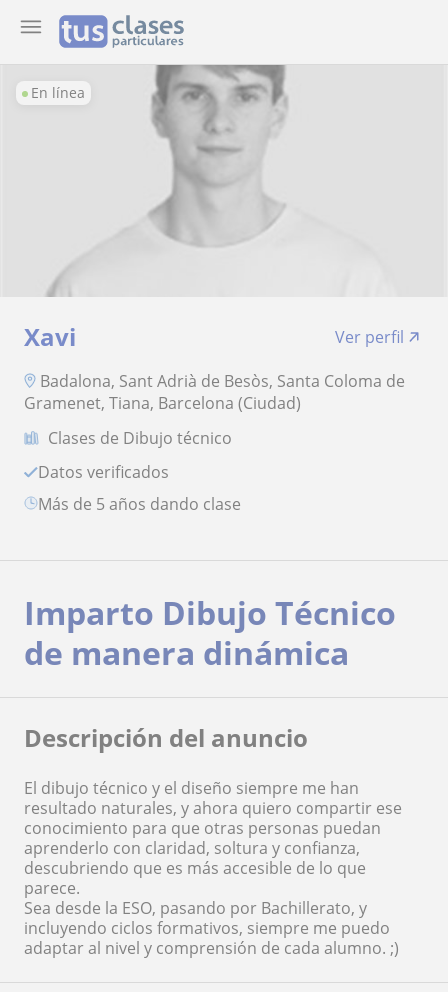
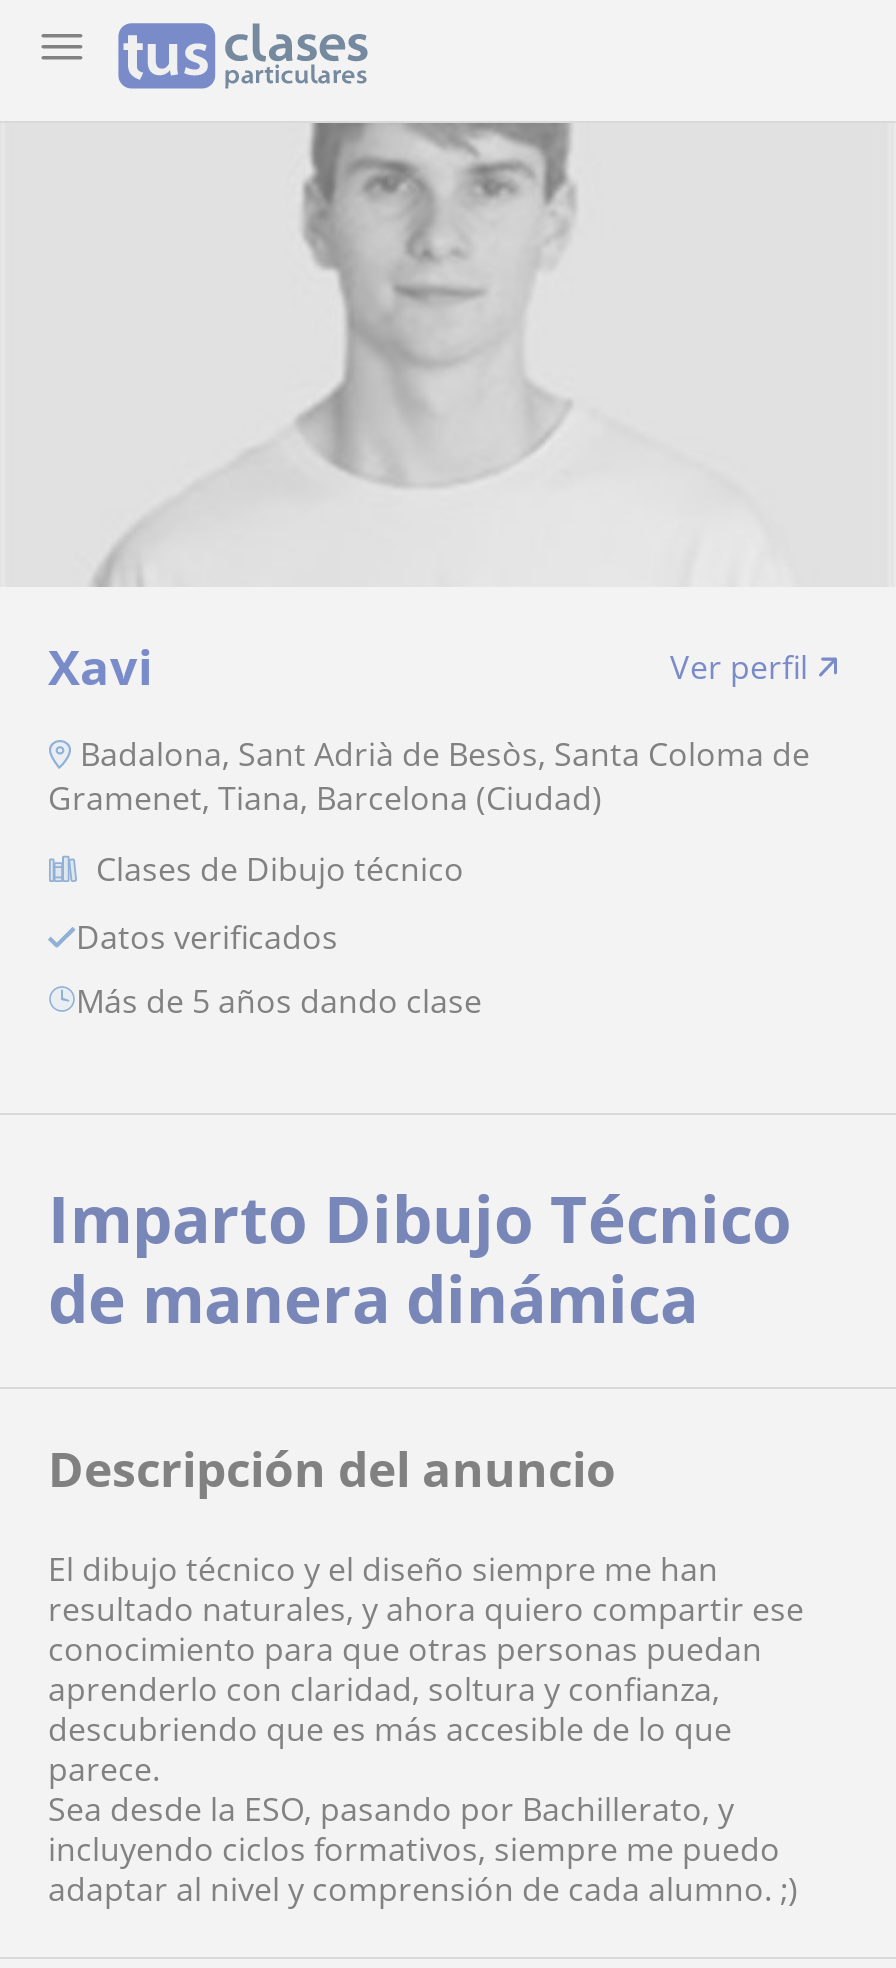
[31,83,85,102] En línea -> none

